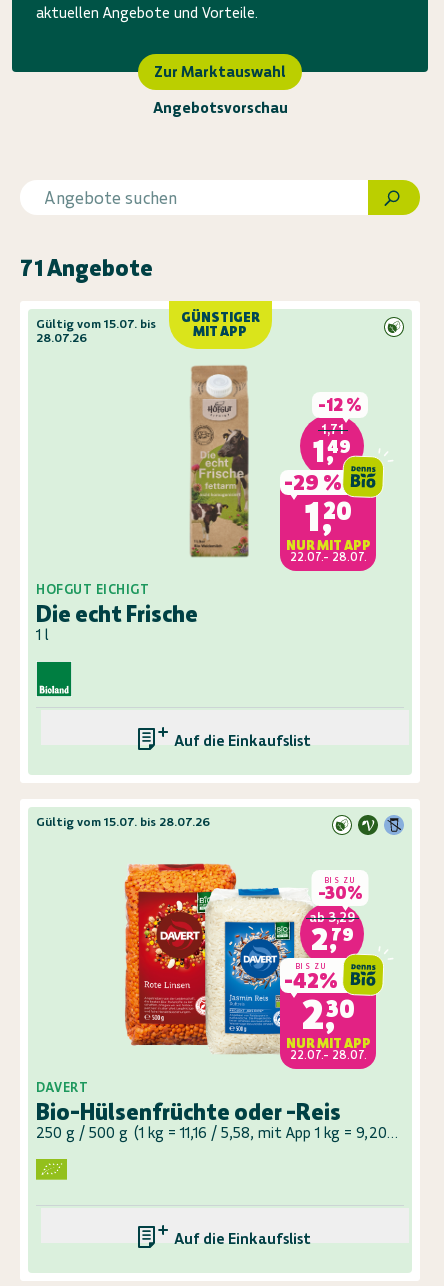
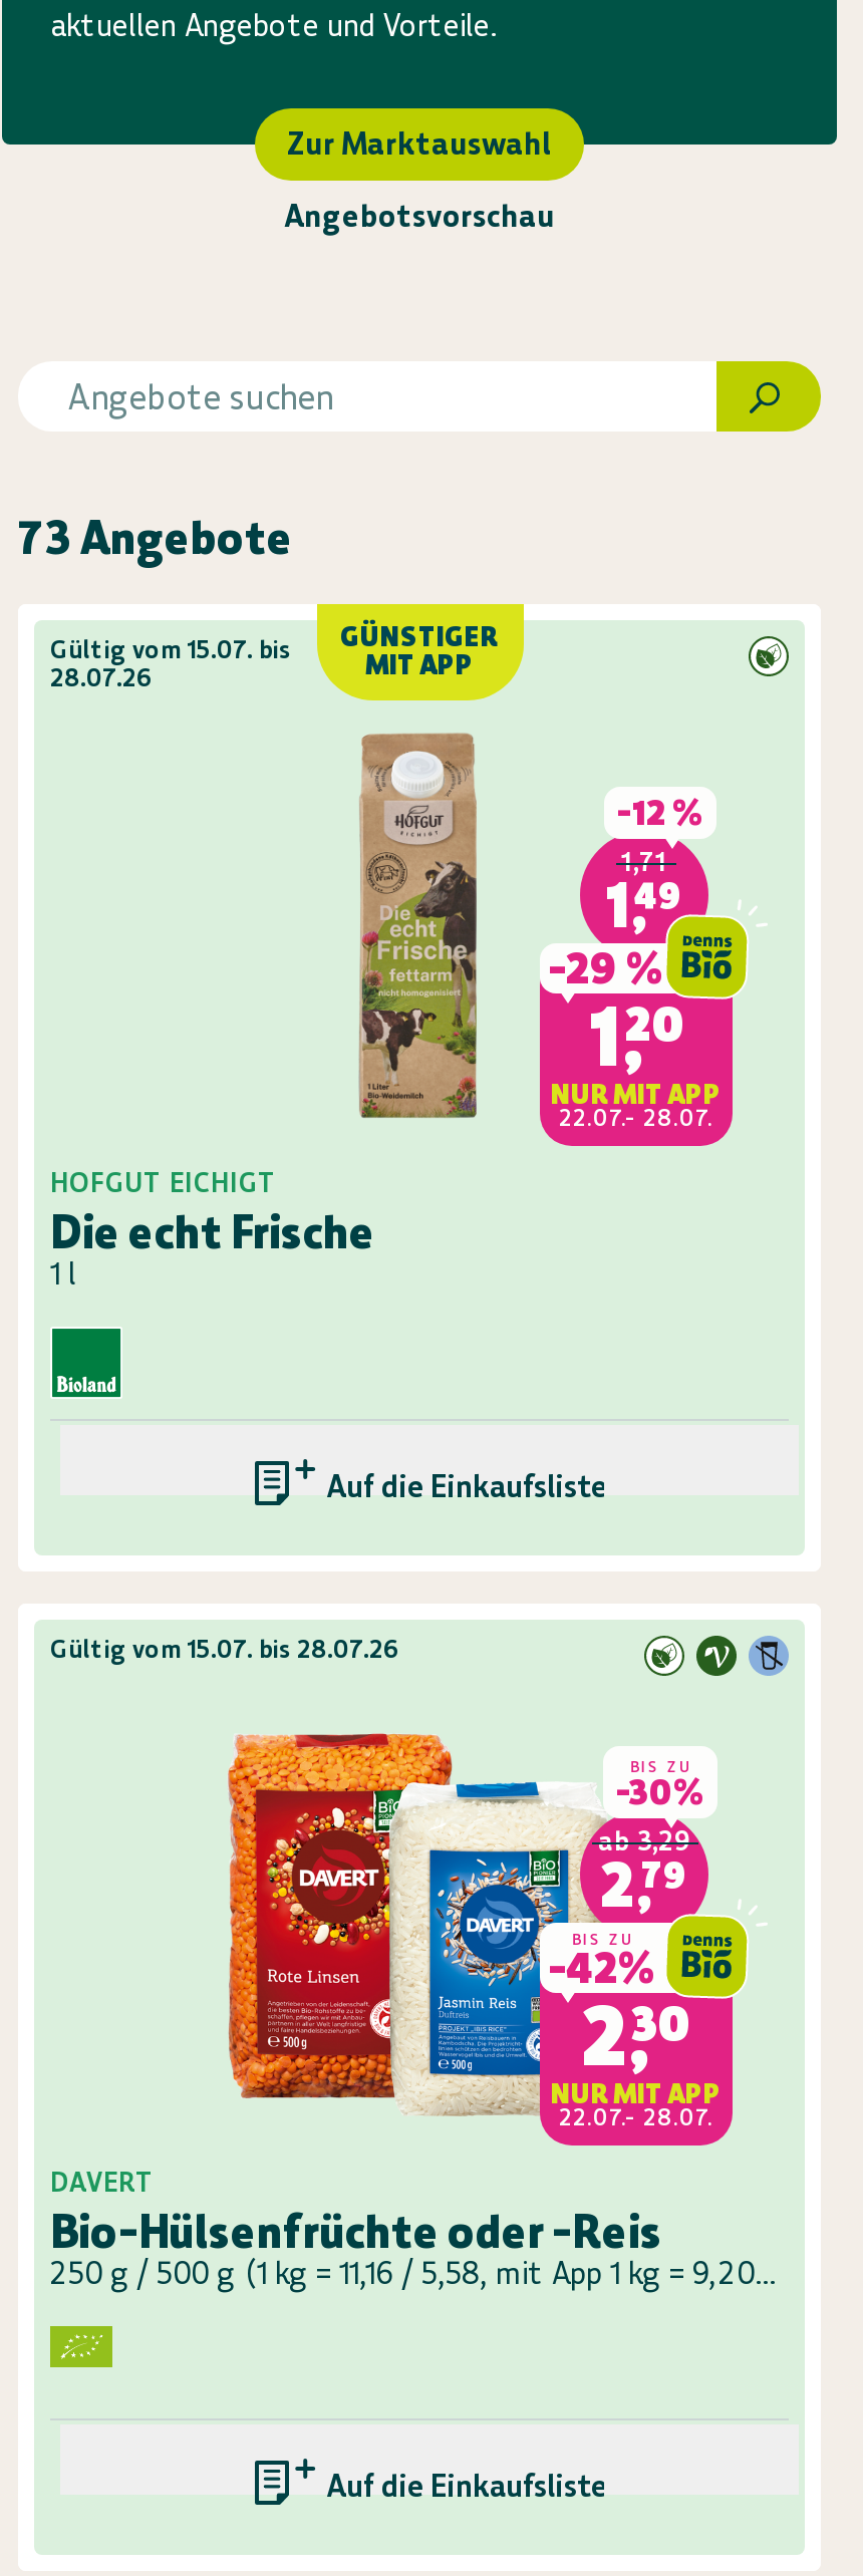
[20,253,153,282] 71 Angebote -> [18,508,293,566] 73 Angebote

